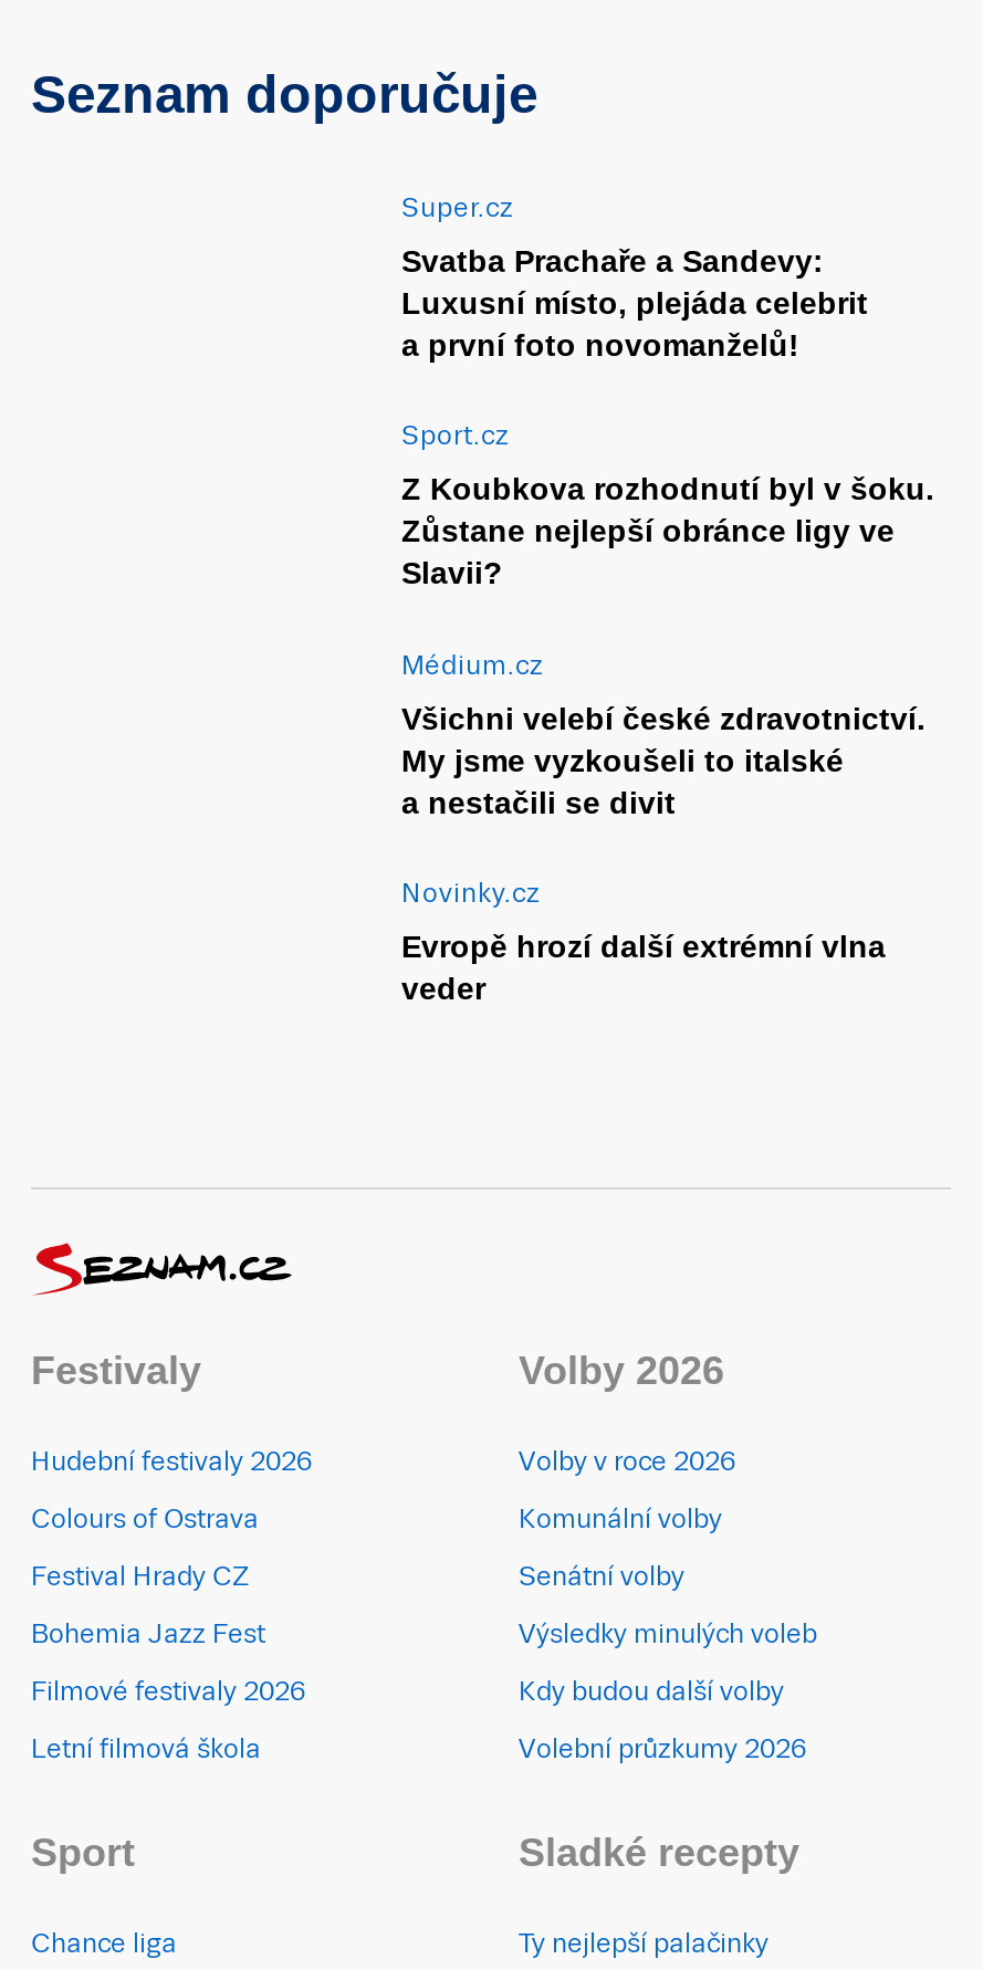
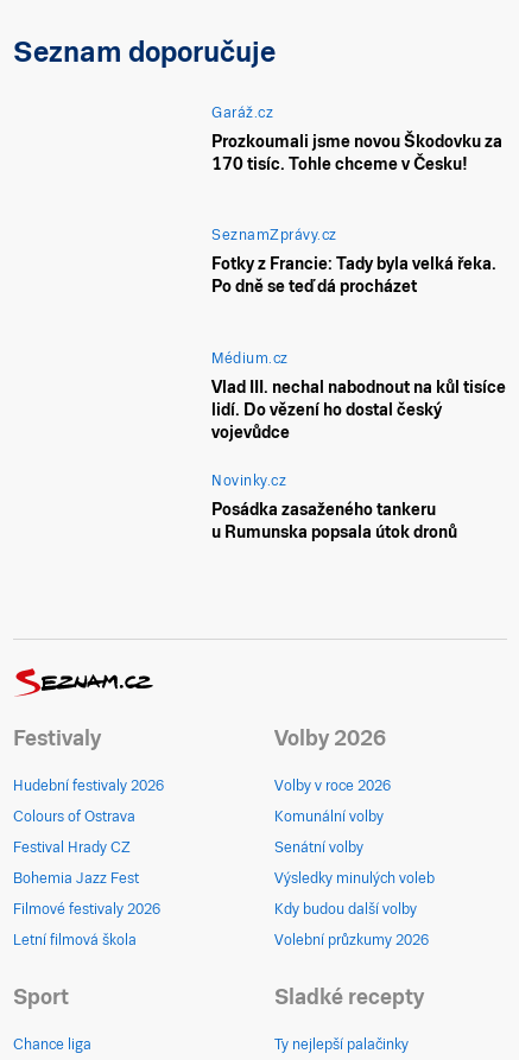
[401,192,514,223] Super.cz -> [212,104,274,121] Garáž.cz
[401,243,868,363] Svatba Prachaře a Sandevy: | Luxusní místo, plejáda celebrit | a první foto novomanželů! -> [212,132,503,173] Prozkoumali jsme novou Škodovku za | 170 tisíc. Tohle chceme v Česku!
[401,421,510,452] Sport.cz -> [212,227,337,244] SeznamZprávy.cz
[401,472,934,591] Z Koubkova rozhodnutí byl v šoku. | Zůstane nejlepší obránce ligy ve | Slavii? -> [212,254,497,296] Fotky z Francie: Tady byla velká řeka. | Po dně se teď dá procházet
[401,701,926,820] Všichni velebí české zdravotnictví. | My jsme vyzkoušeli to italské | a nestačili se divit -> [212,377,507,441] Vlad III. nechal nabodnout na kůl tisíce | lidí. Do vězení ho dostal český | vojevůdce
[401,929,886,1007] Evropě hrozí další extrémní vlna | veder -> [212,500,458,542] Posádka zasaženého tankeru | u Rumunska popsala útok dronů

